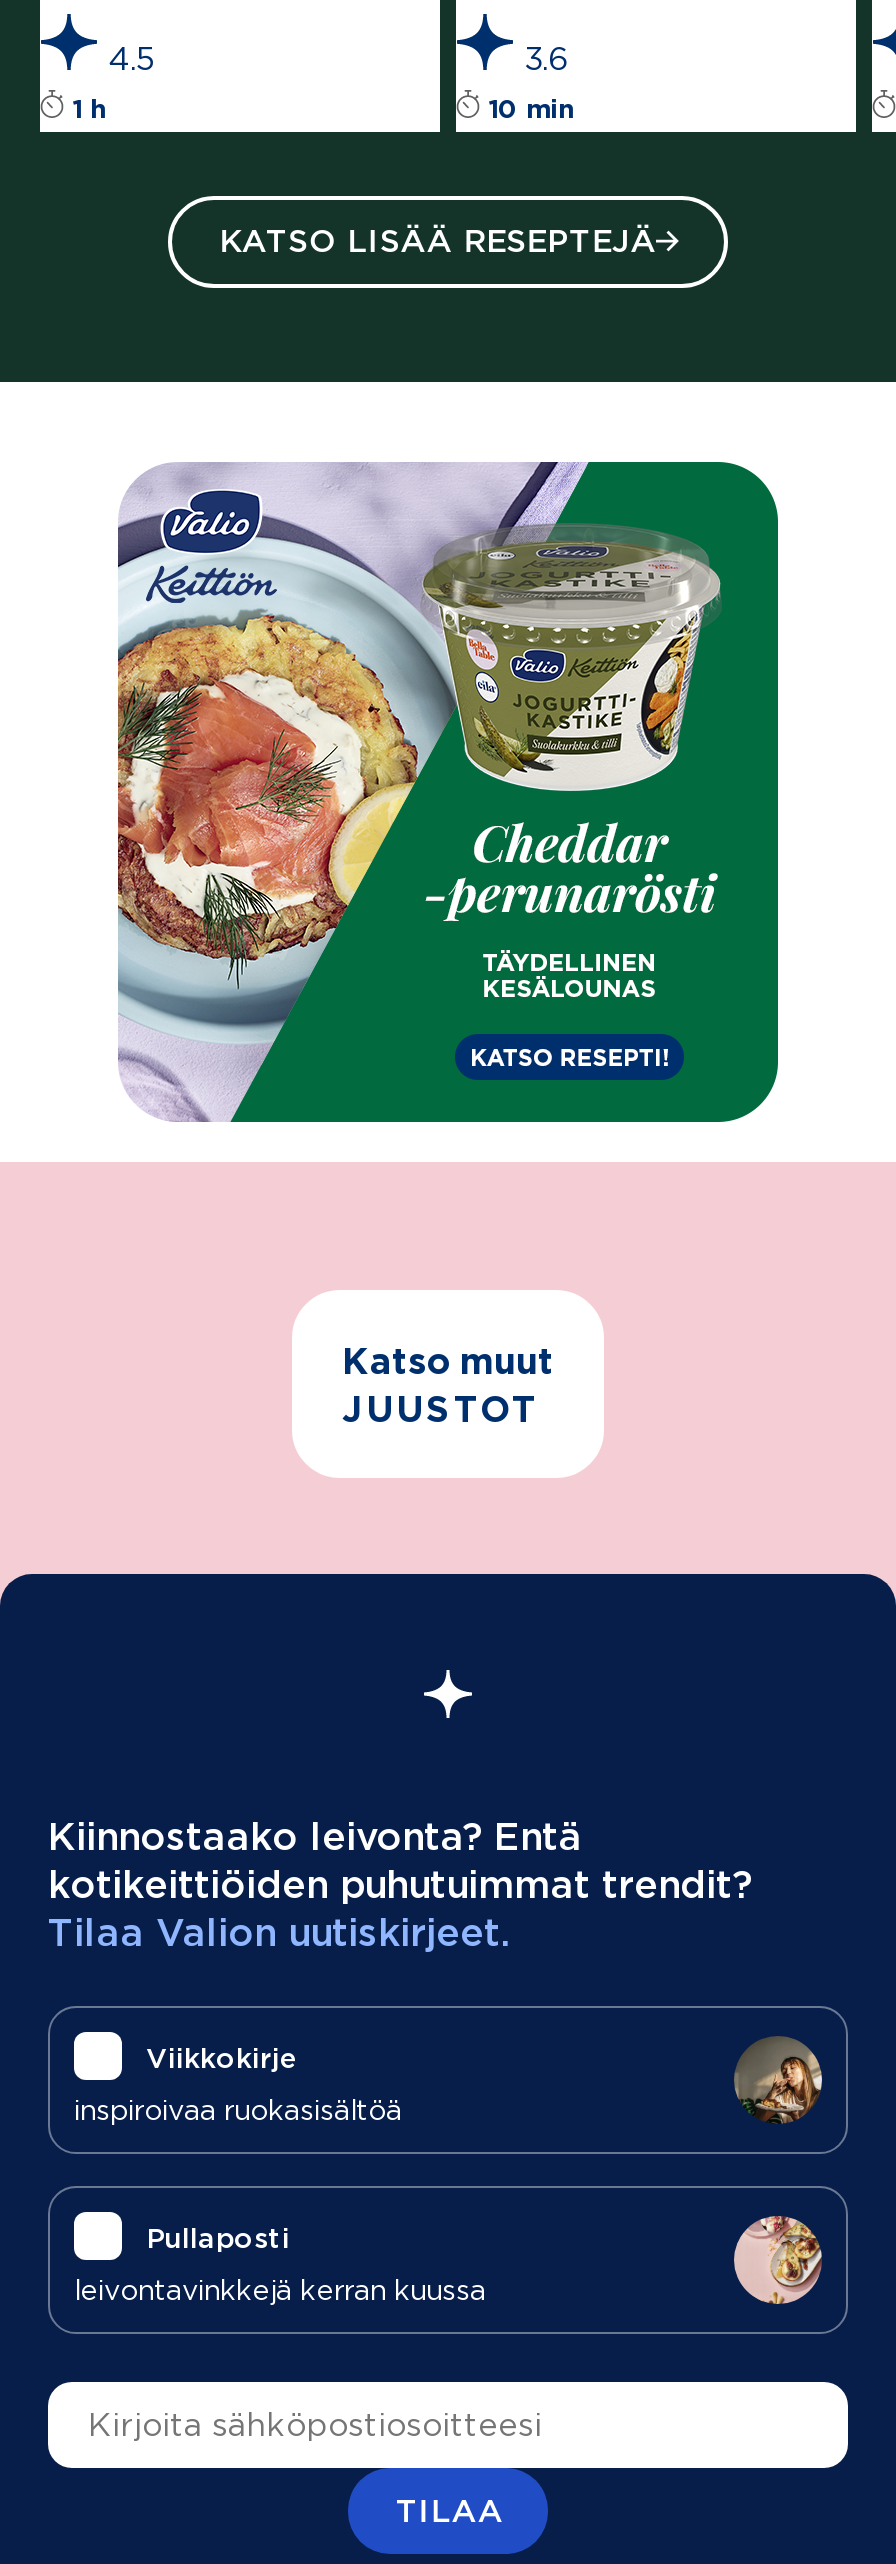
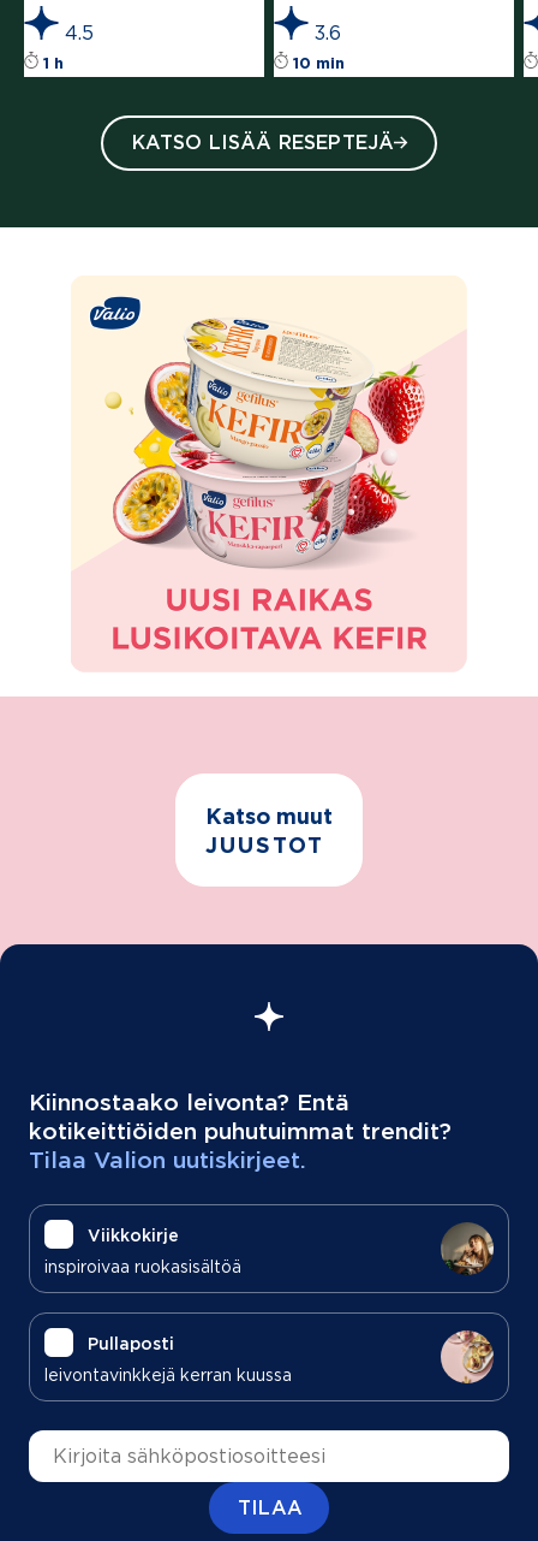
[116,460,780,1124] [image] -> [71,275,467,672] [image]

